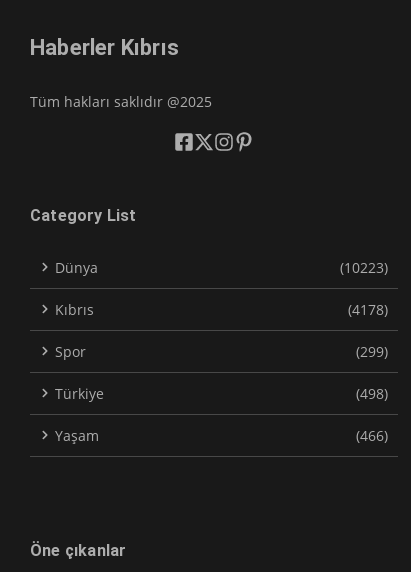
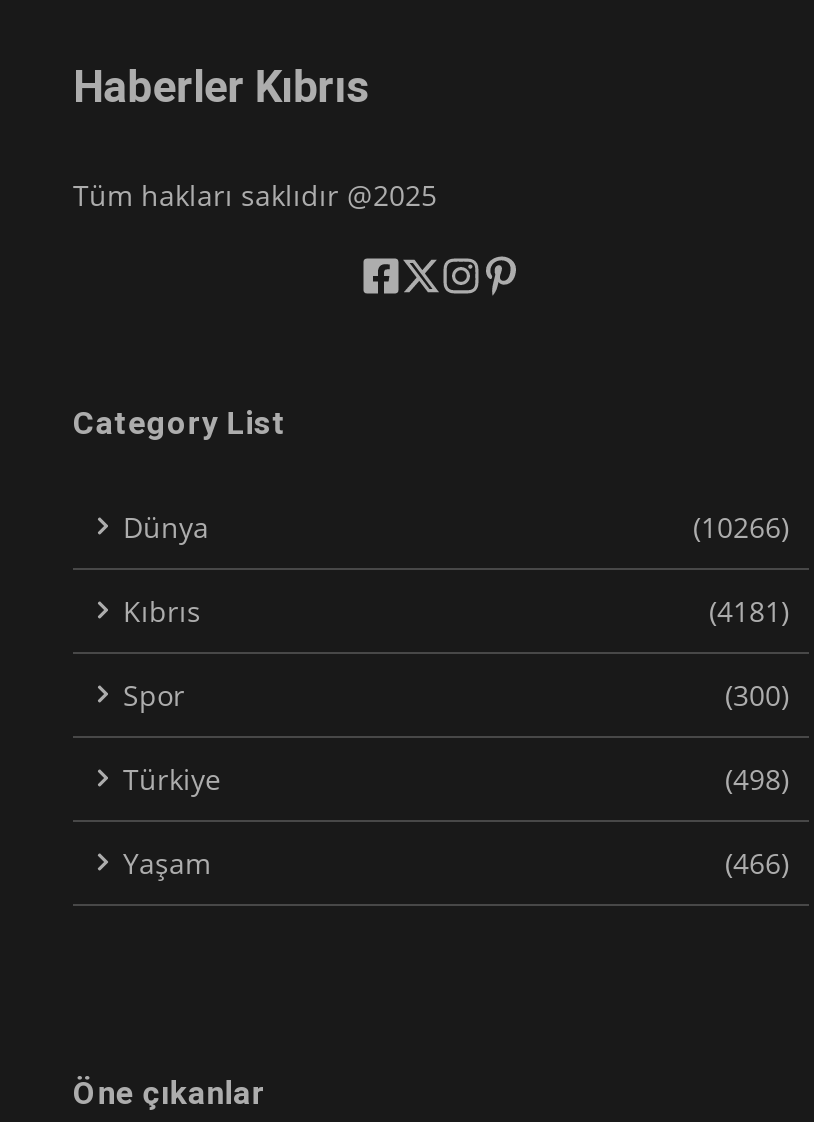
[340,258,388,277] (10223) -> [693,508,789,546] (10266)
[348,300,388,319] (4178) -> [709,592,789,630] (4181)
[356,342,388,361] (299) -> [725,676,789,714] (300)

